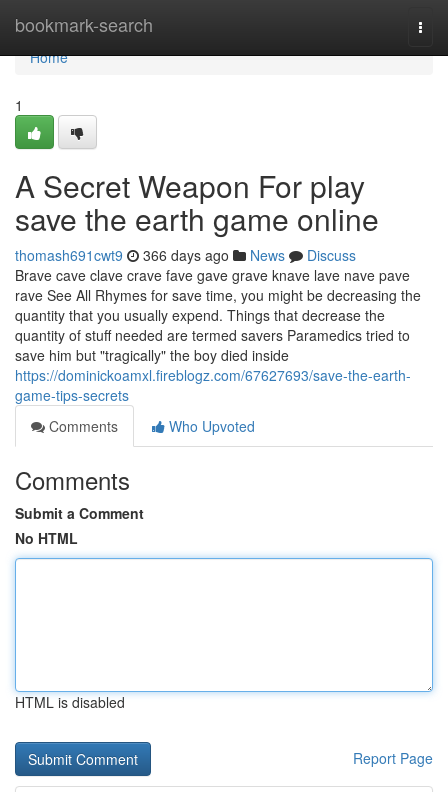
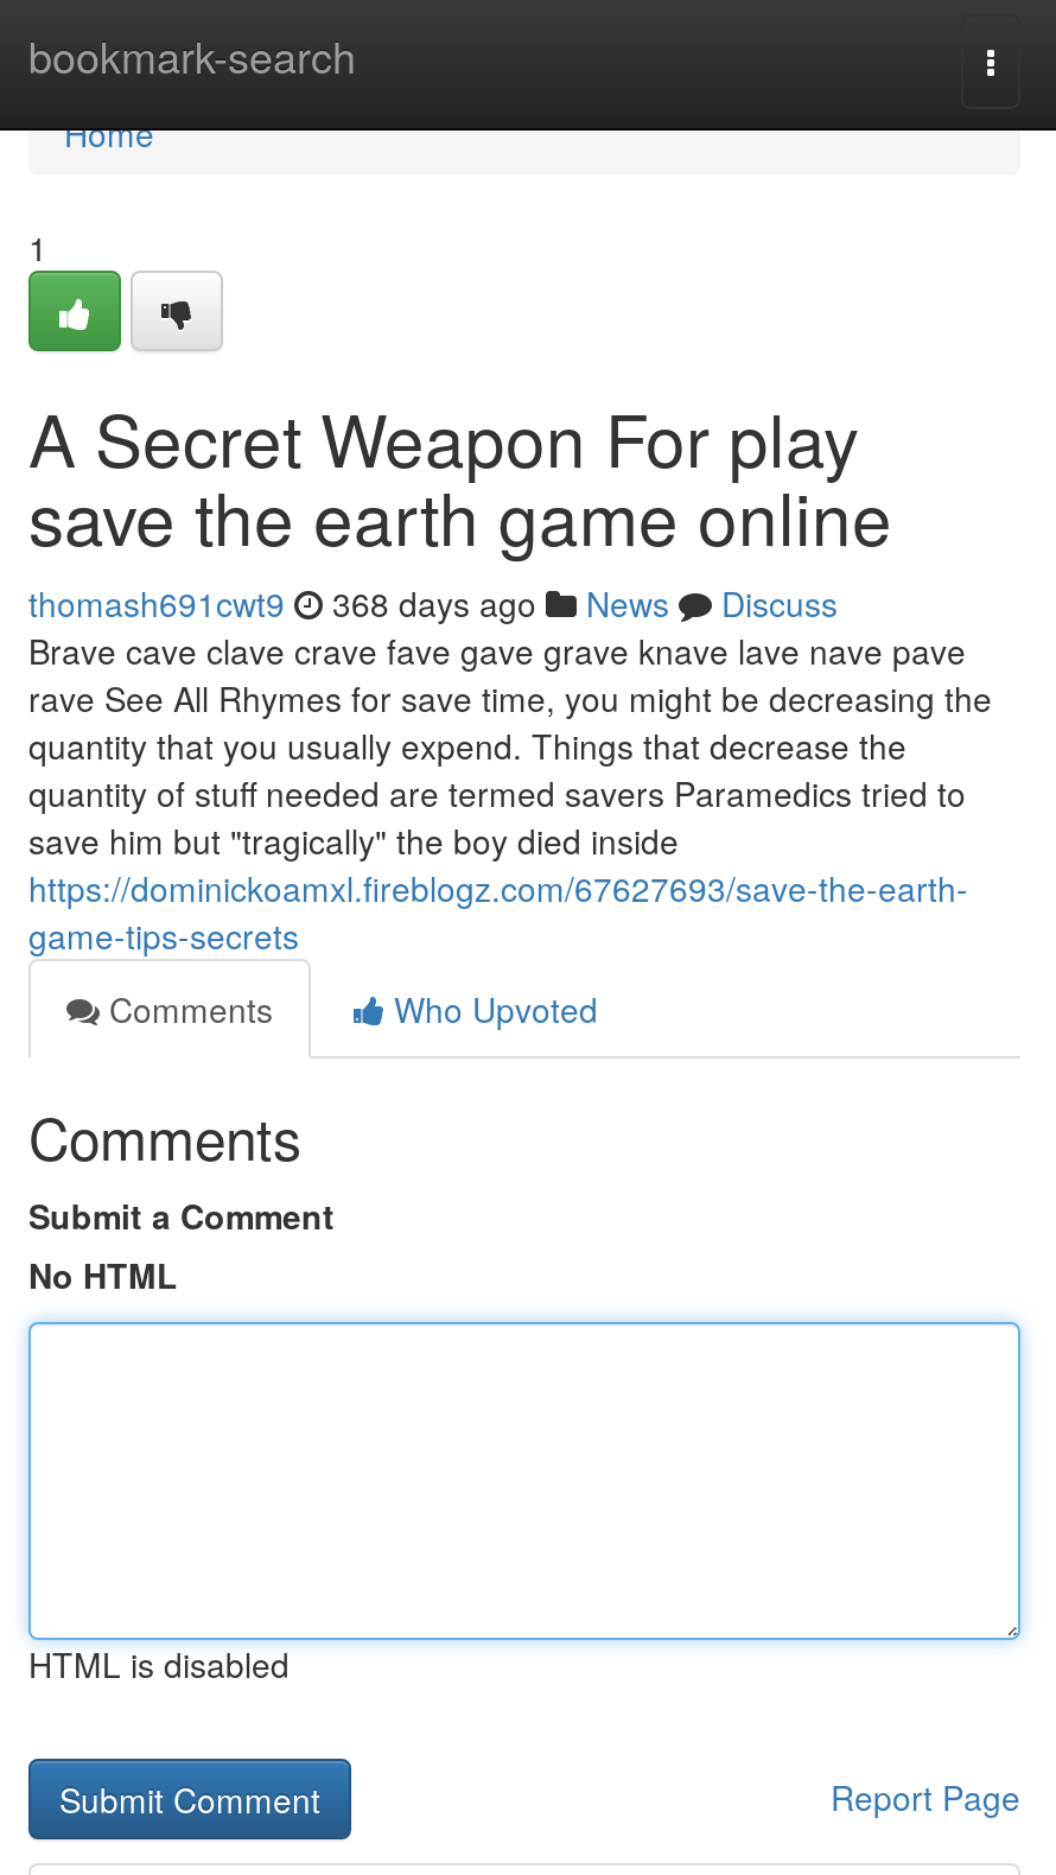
[15,245,356,265] thomash691cwt9 366 days ago News Discuss -> [28,579,838,627] thomash691cwt9 368 days ago News Discuss

